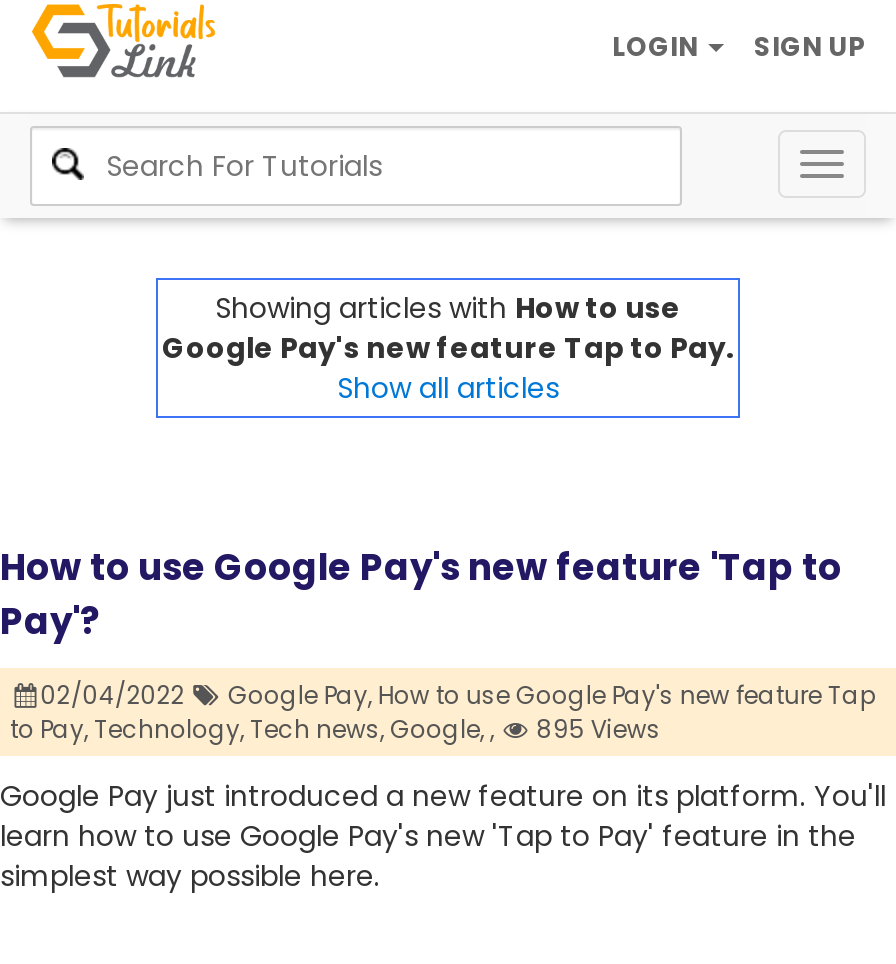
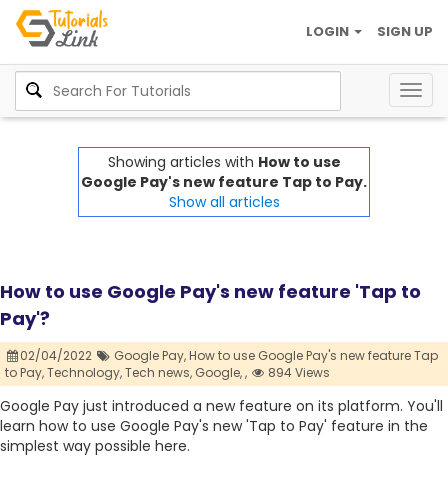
[10,713,661,747] to Pay, Technology, Tech news, Google, 895 Views -> [5,364,330,381] to Pay, Technology, Tech news, Google, 894 Views

